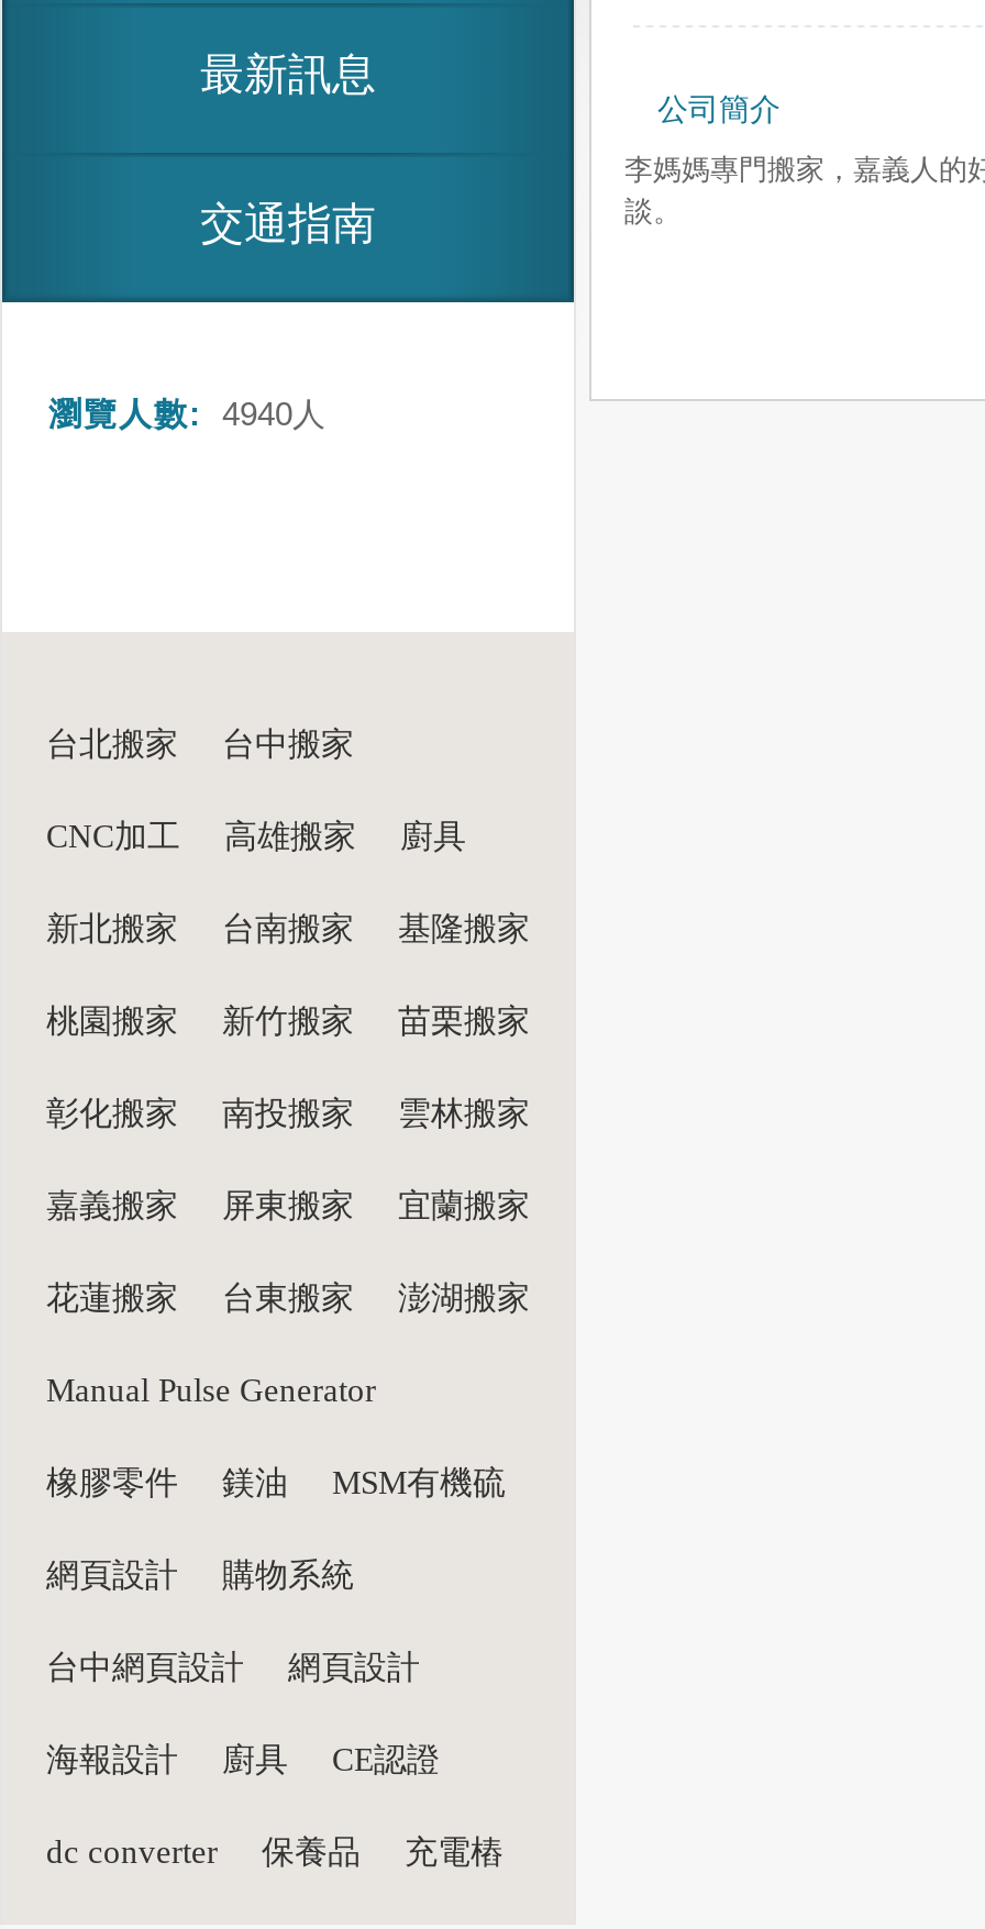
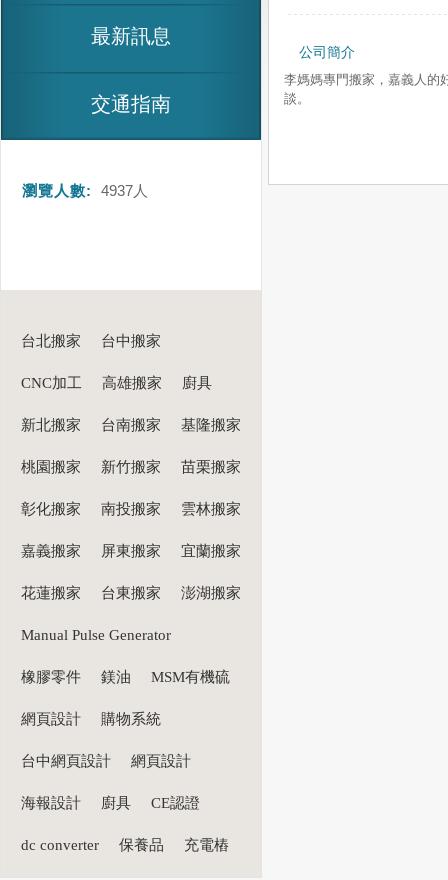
[48,395,325,432] 瀏覽人數: 4940人 -> [22,182,148,199] 瀏覽人數: 4937人

